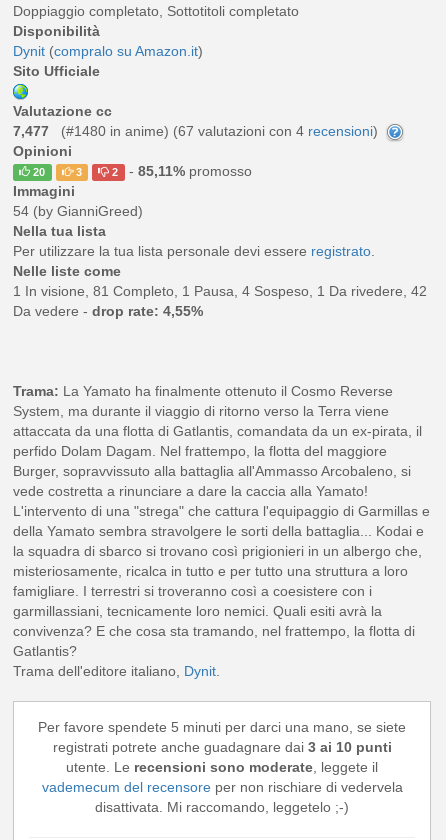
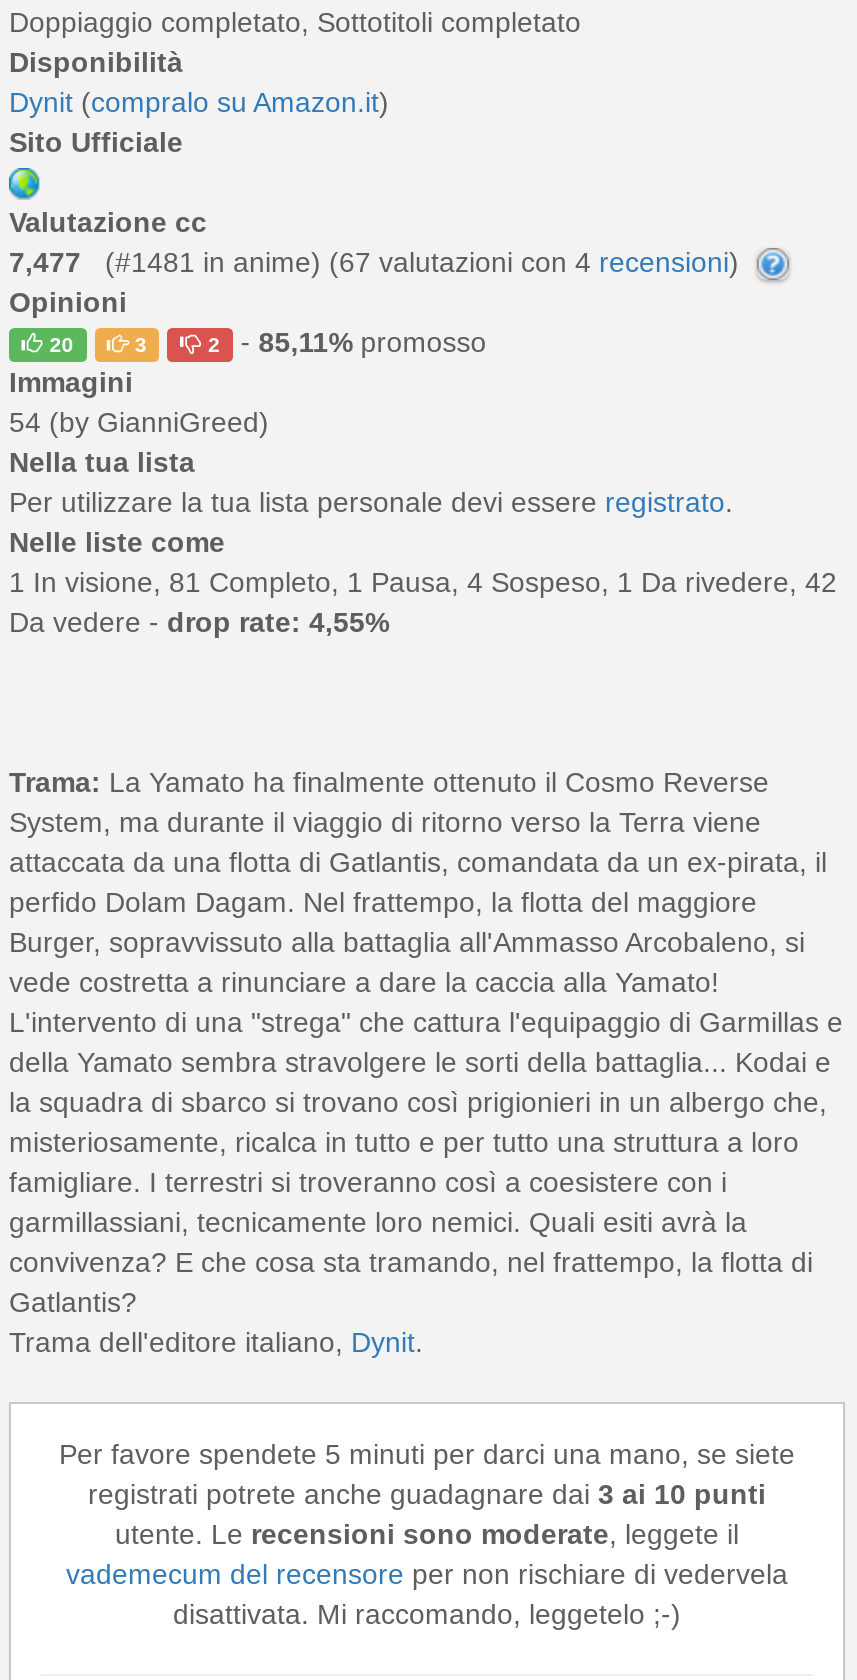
[13,123,386,139] 7,477 (#1480 in anime) (67 valutazioni con 4 recensioni) -> [9,246,755,278] 7,477 (#1481 in anime) (67 valutazioni con 4 recensioni)

